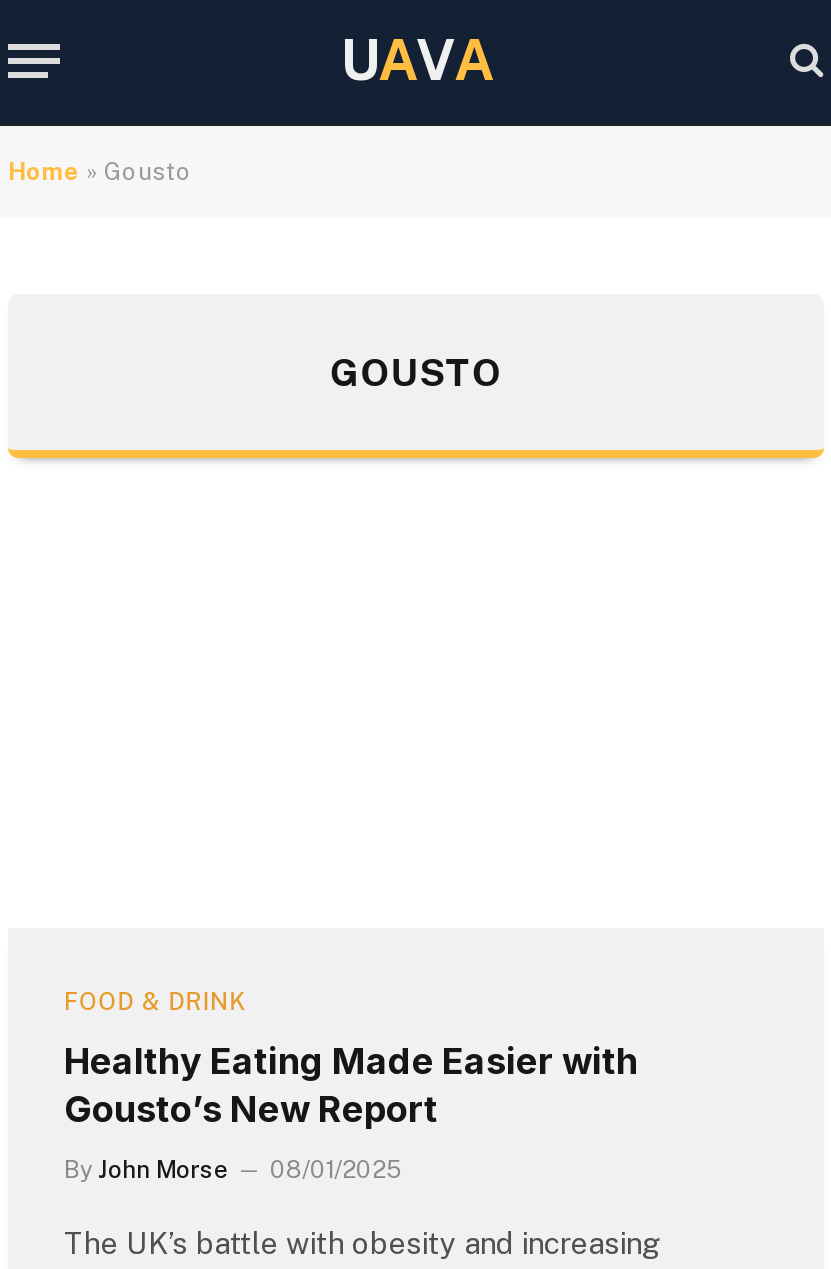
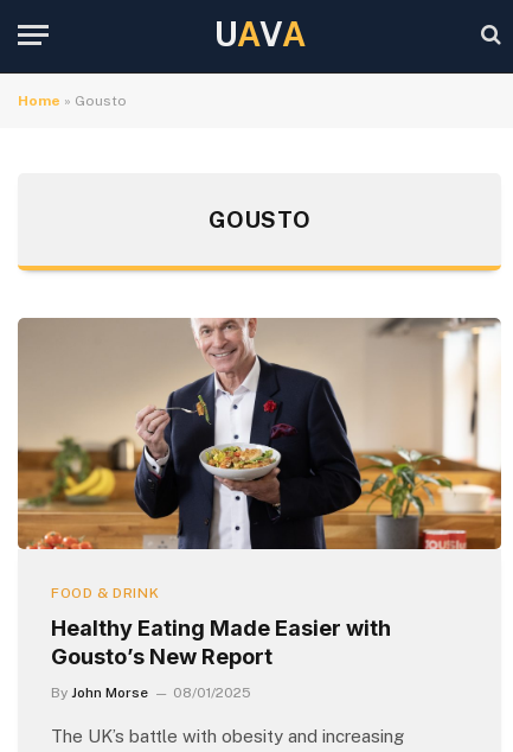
none -> [17,317,502,550] [image]

